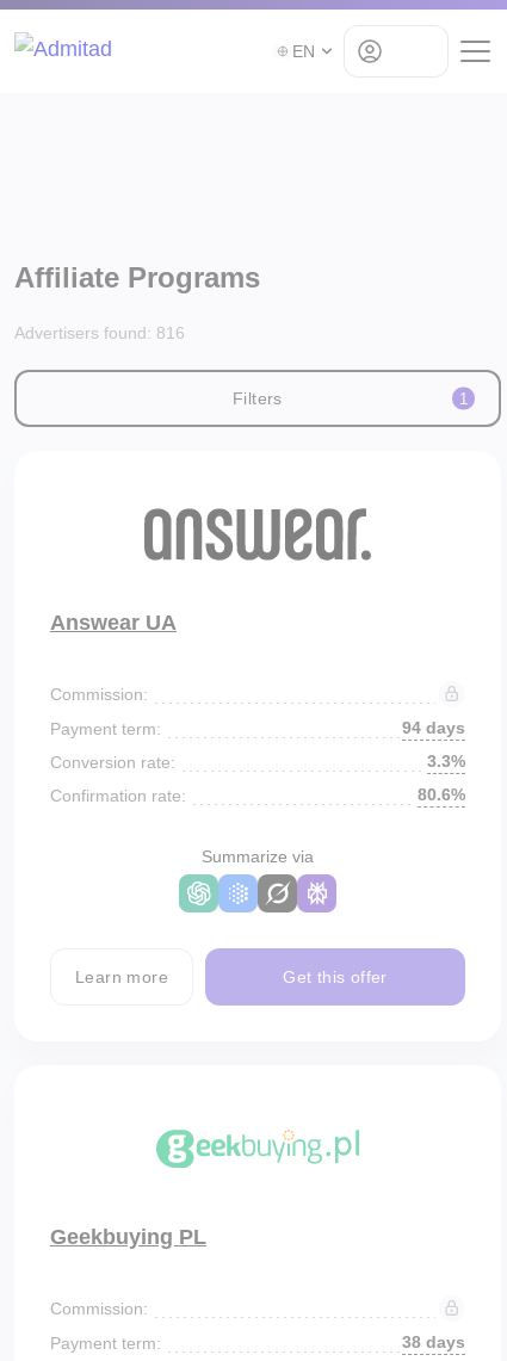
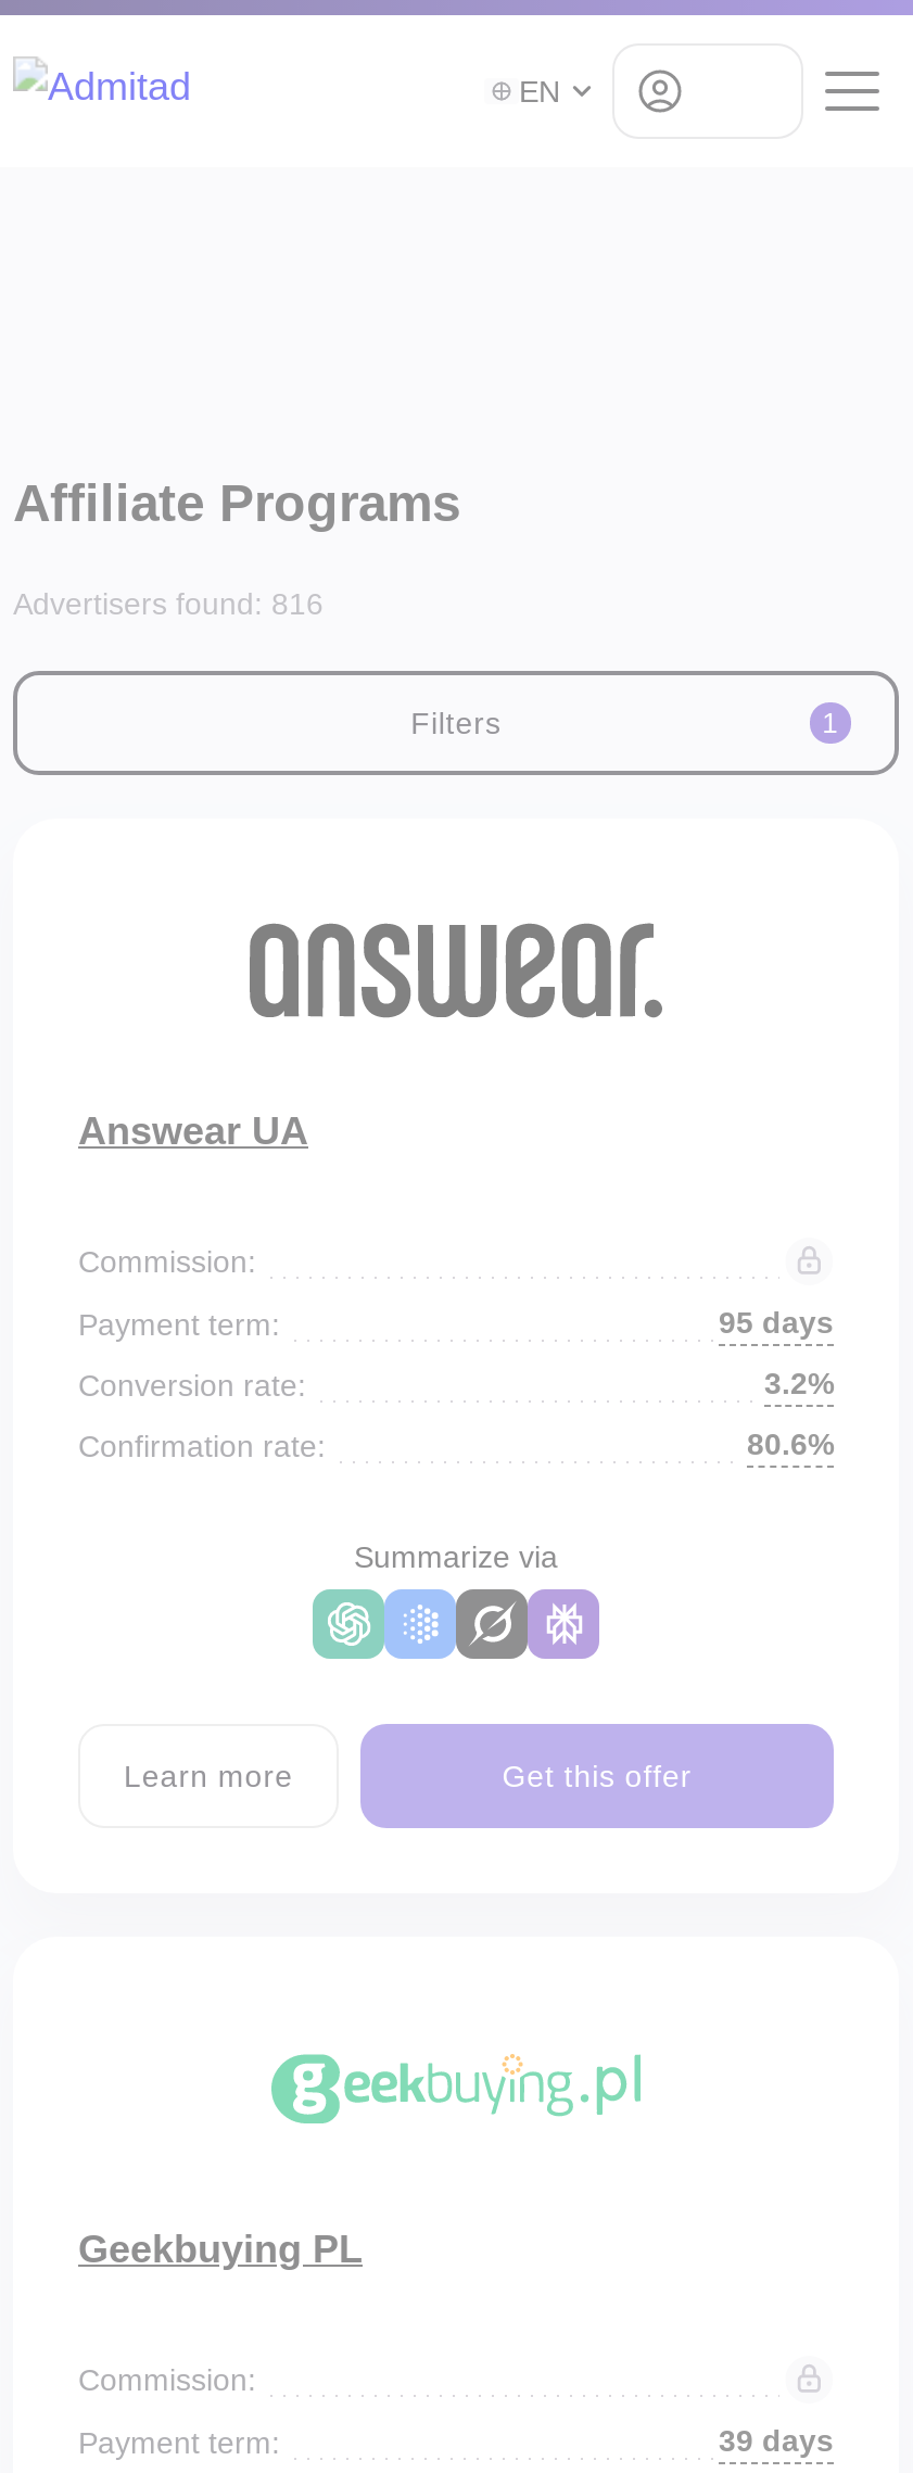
[402,718,465,737] 94 days -> [719,1305,834,1340] 95 days
[427,751,465,771] 3.3% -> [764,1366,834,1400] 3.2%
[402,1332,465,1351] 38 days -> [719,2423,834,2458] 39 days

